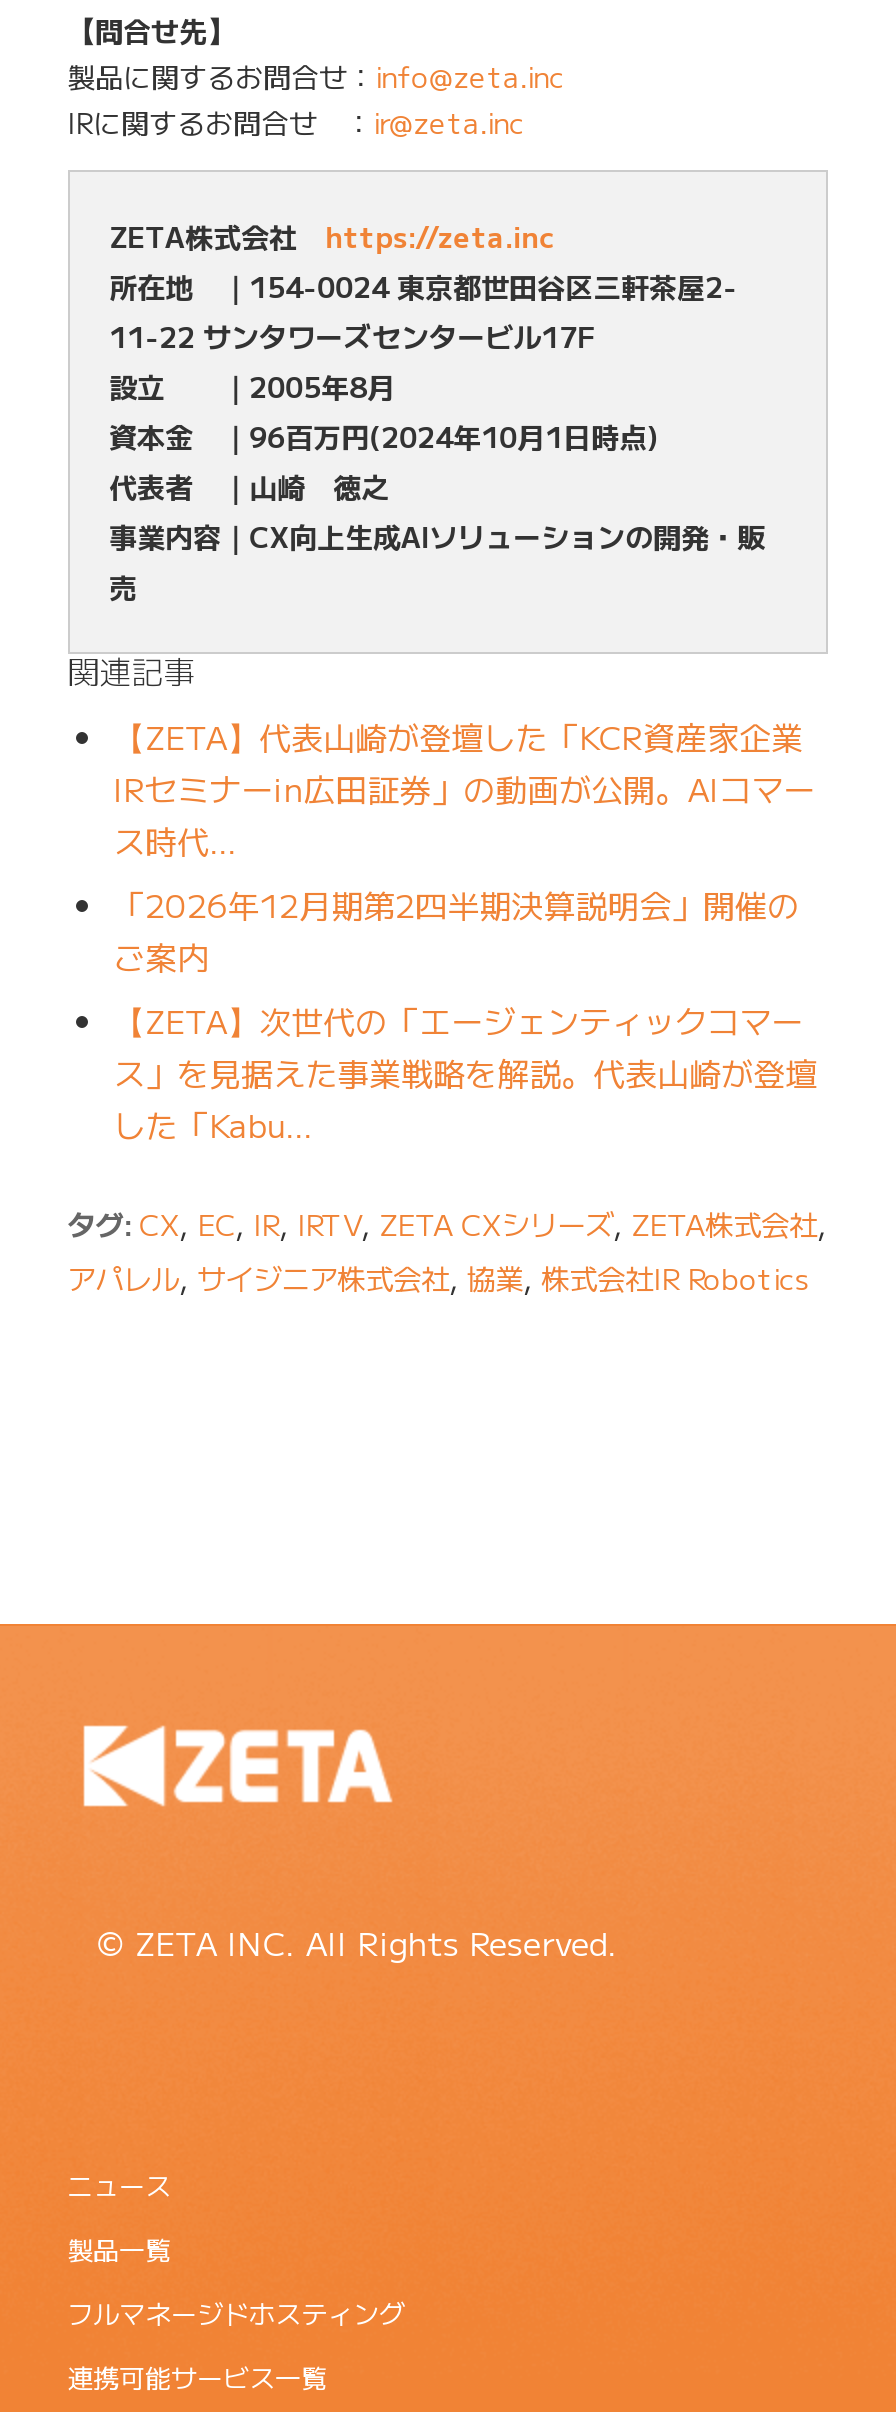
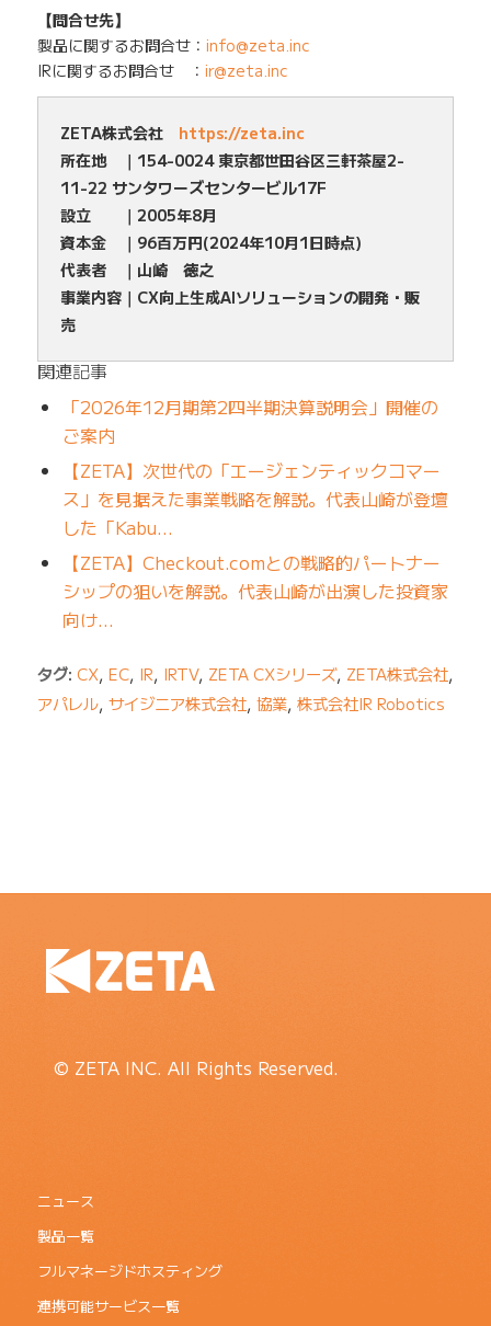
[113,712,815,864] 【ZETA】代表山崎が登壇した「KCR資産家企業 | IRセミナーin広田証券」の動画が公開。AIコマー | ス時代… -> none
moved [113,880,817,1148] -> [62,394,448,540]: 「2026年12月期第2四半期決算説明会」開催の | ご案内 | 【ZETA】次世代の「エージェンティックコマー | ス」を見据えた事業戦略を解説。代表山崎が登壇 | した「Kabu…
none -> [62,549,448,633] 【ZETA】Checkout.comとの戦略的パートナー | シップの狙いを解説。代表山崎が出演した投資家 | 向け…

